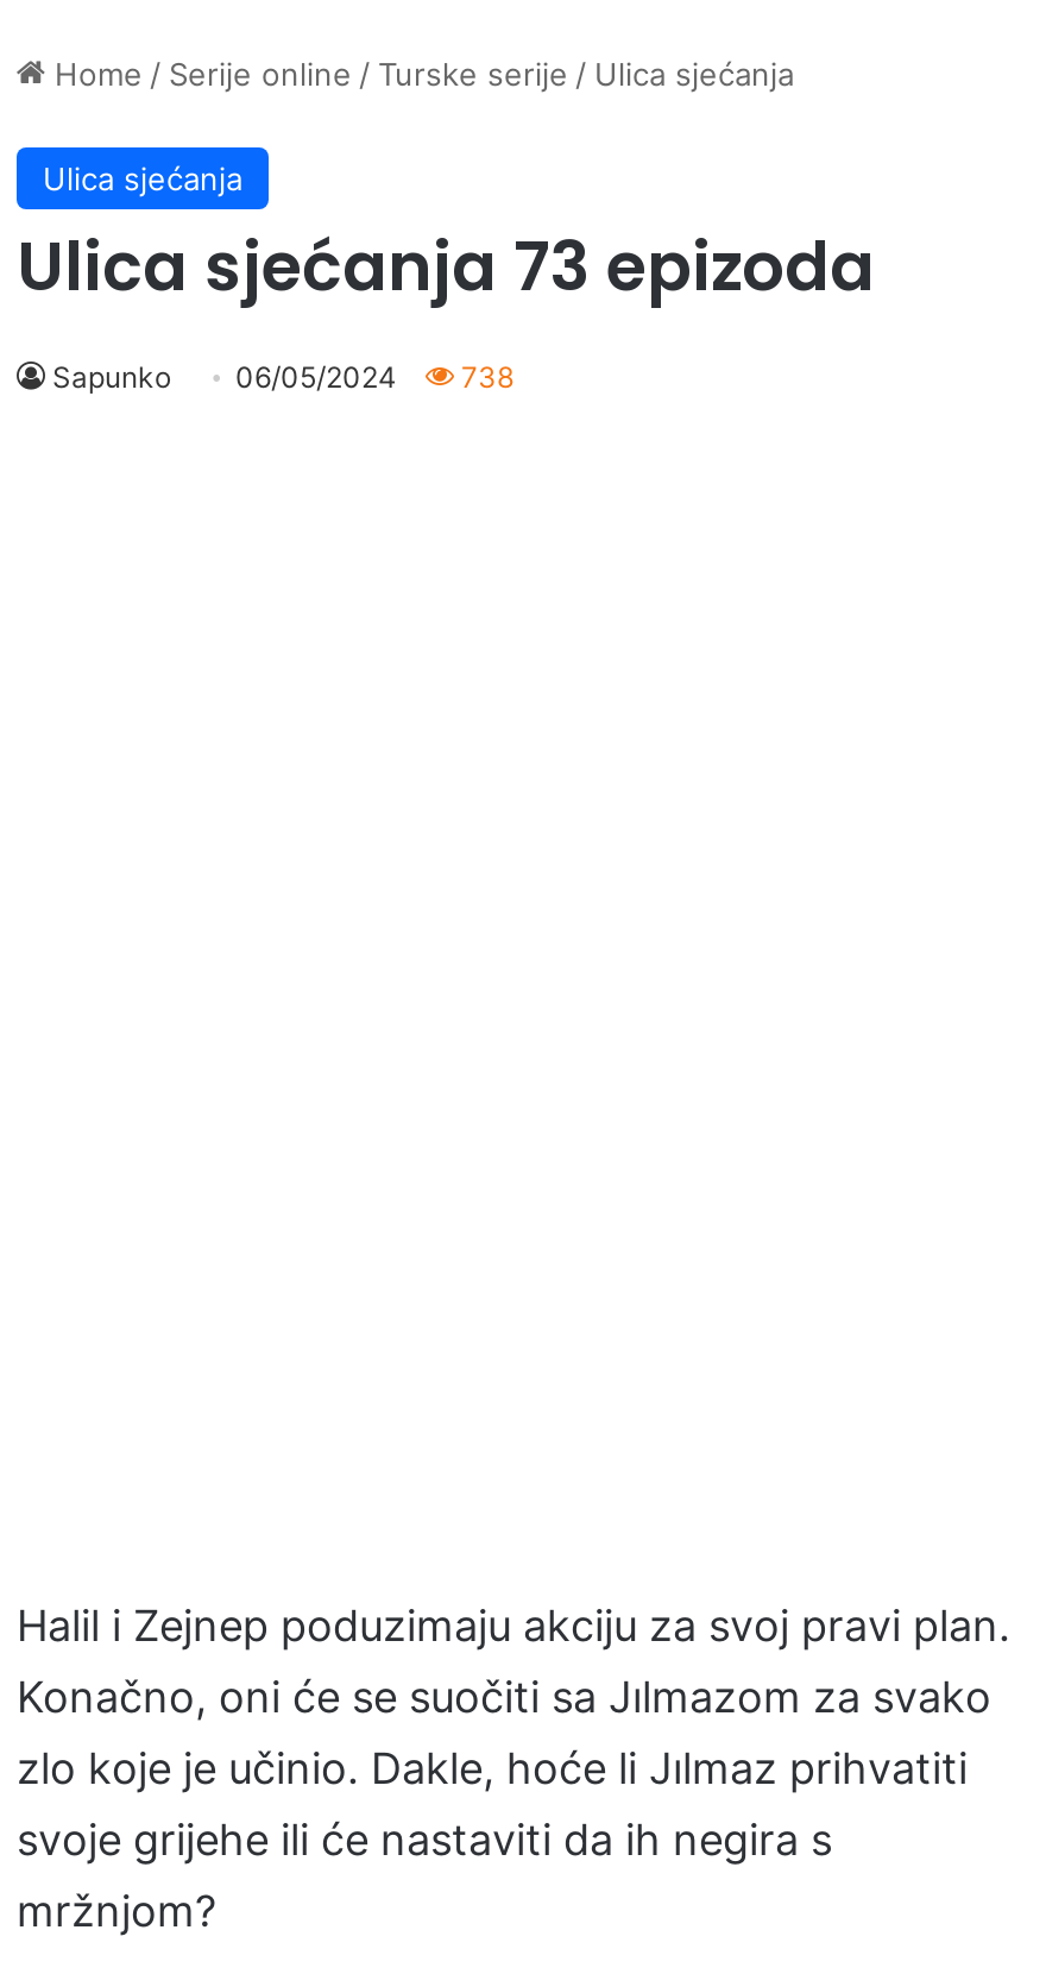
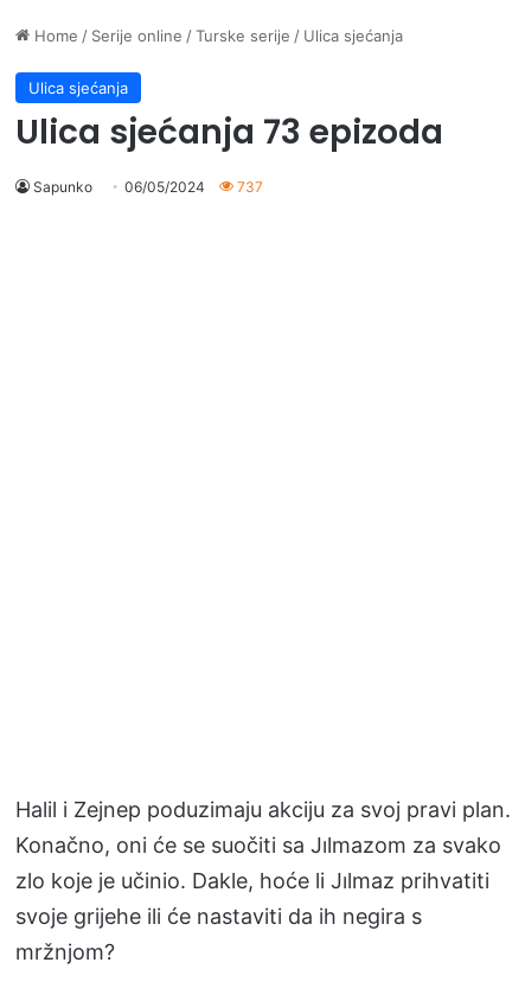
[52,359,513,395] Sapunko 06/05/2024 738 -> [33,178,263,196] Sapunko 06/05/2024 737

